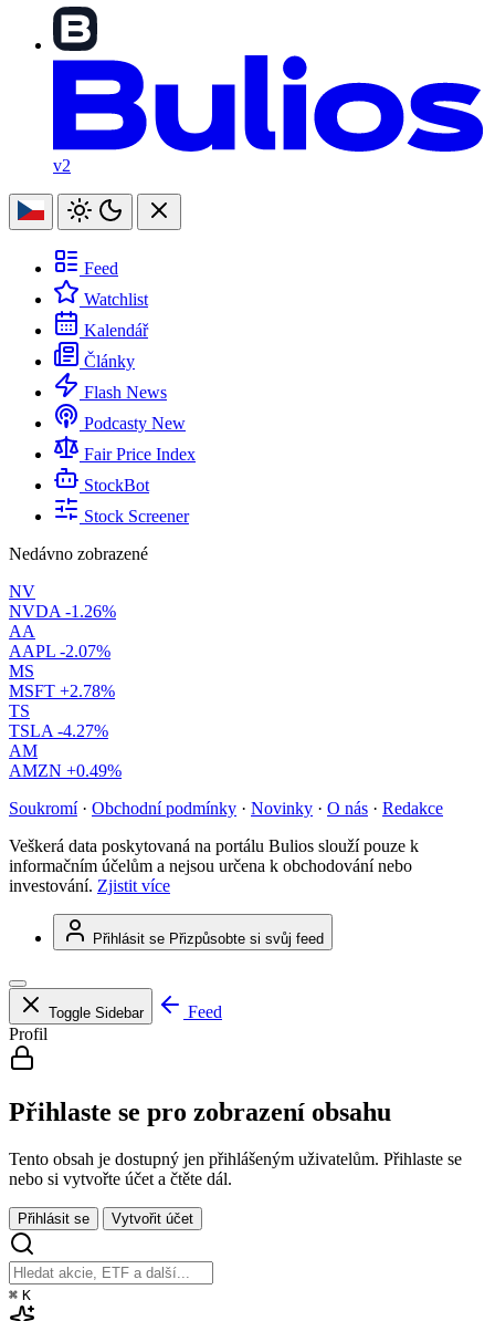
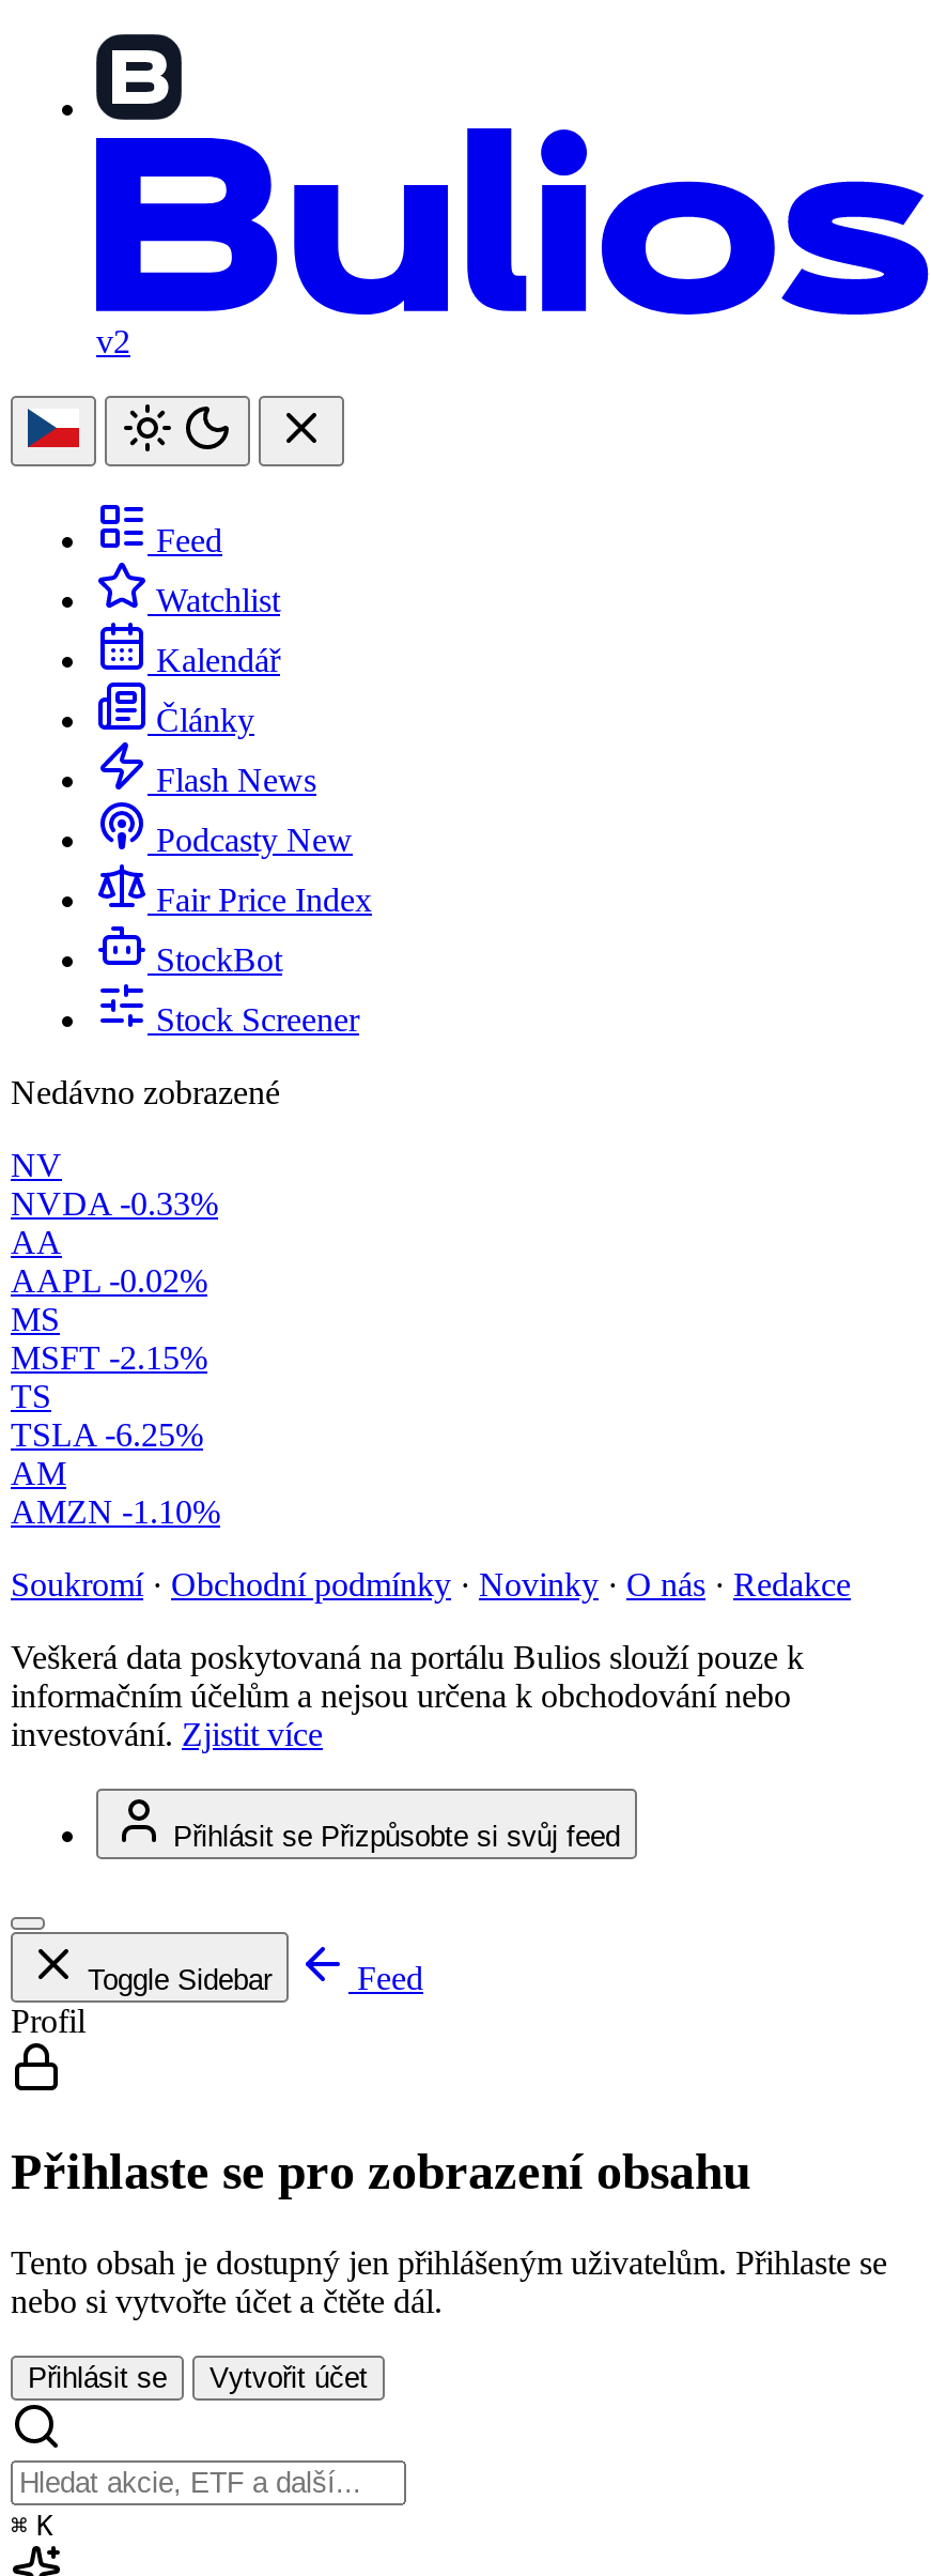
[9,602,116,621] NVDA -1.26% -> [11,1186,218,1222] NVDA -0.33%
[9,642,110,661] AAPL -2.07% -> [11,1263,207,1299] AAPL -0.02%
[9,682,115,700] MSFT +2.78% -> [11,1340,207,1376] MSFT -2.15%
[9,721,108,740] TSLA -4.27% -> [11,1417,203,1453] TSLA -6.25%
[9,761,122,780] AMZN +0.49% -> [11,1494,220,1530] AMZN -1.10%

